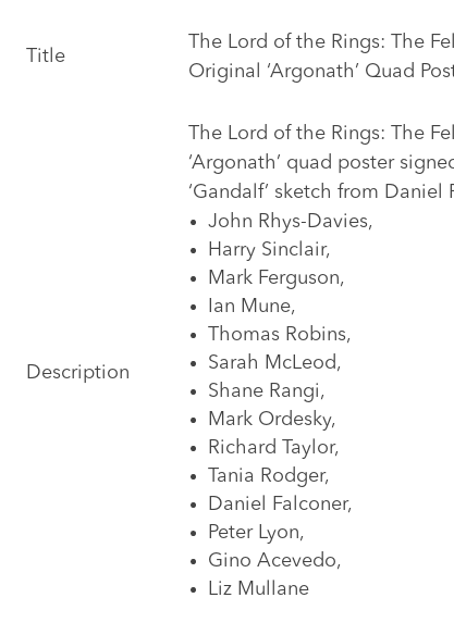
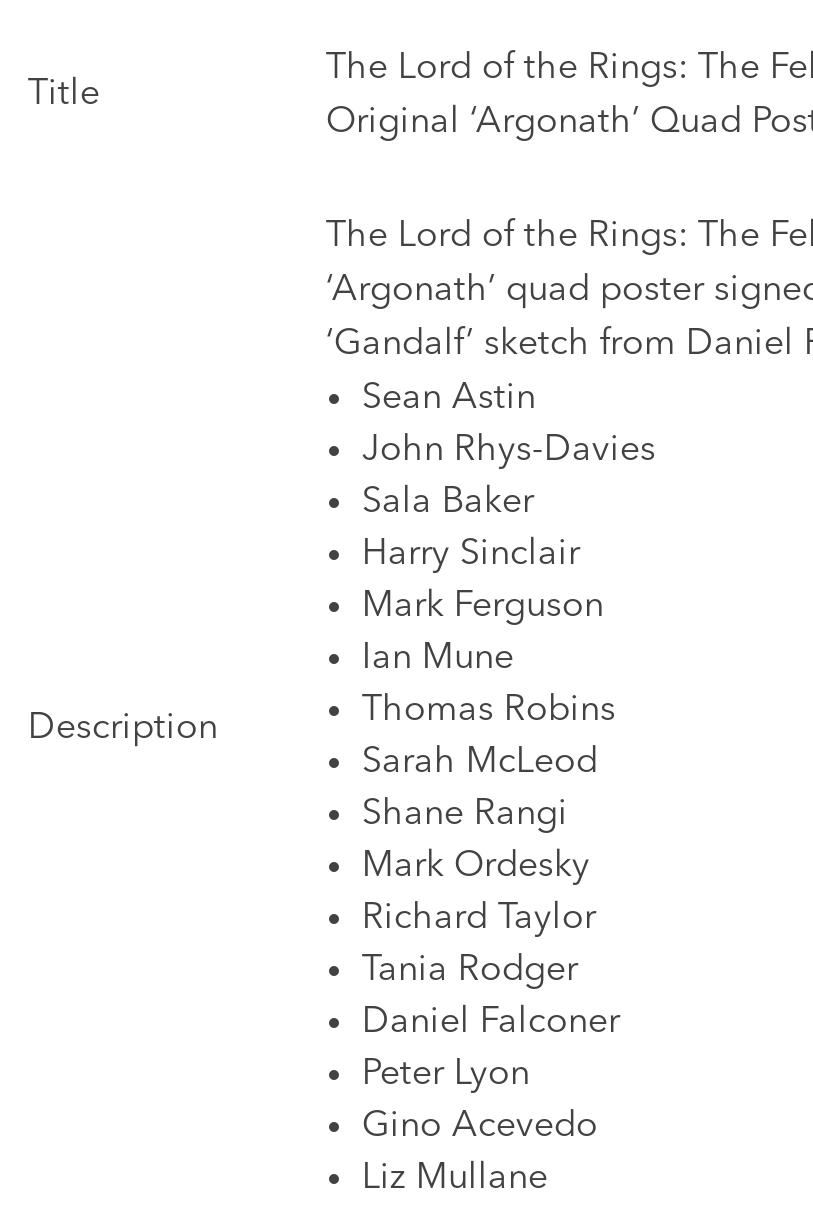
[208,212,374,571] John Rhys-Davies, | Harry Sinclair, | Mark Ferguson, | Ian Mune, | Thomas Robins, | Sarah McLeod, | Shane Rangi, | Mark Ordesky, | Richard Taylor, | Tania Rodger, | Daniel Falconer, | Peter Lyon, | Gino Acevedo, -> [362,381,656,1145] Sean Astin | John Rhys-Davies | Sala Baker | Harry Sinclair | Mark Ferguson | Ian Mune | Thomas Robins | Sarah McLeod | Shane Rangi | Mark Ordesky | Richard Taylor | Tania Rodger | Daniel Falconer | Peter Lyon | Gino Acevedo

